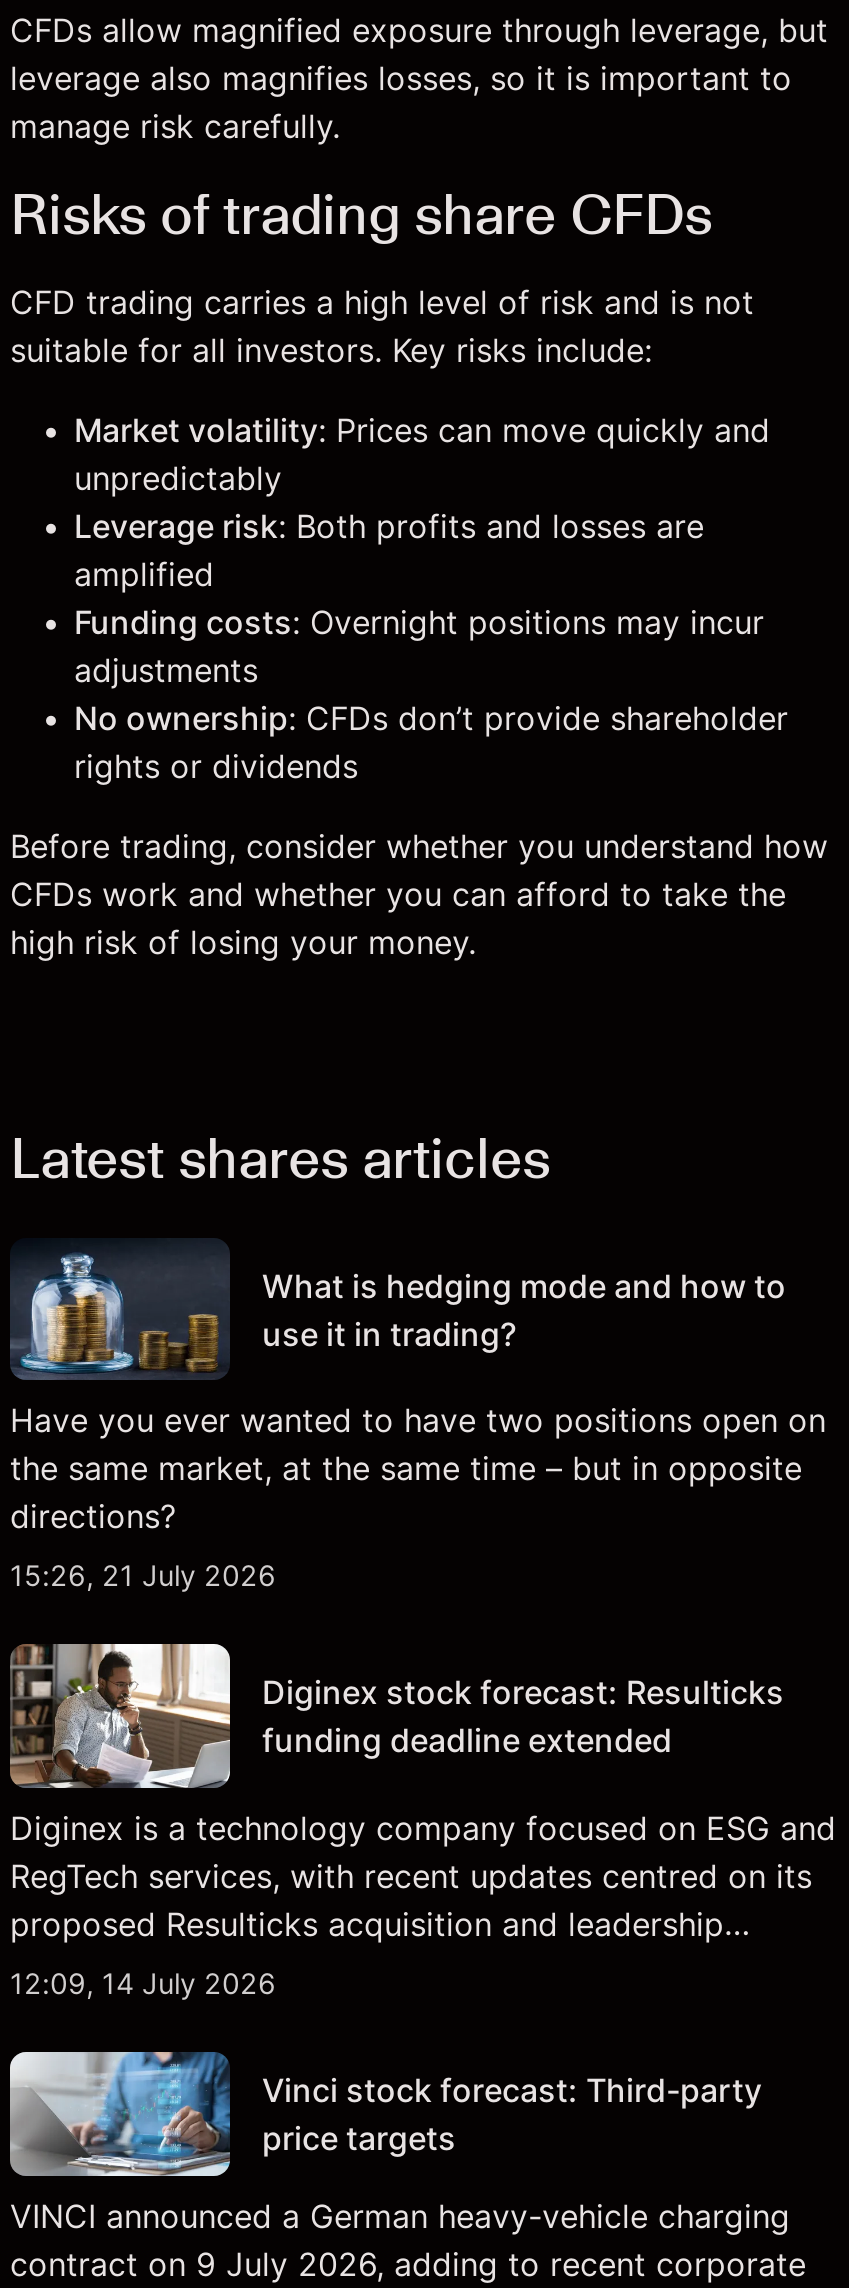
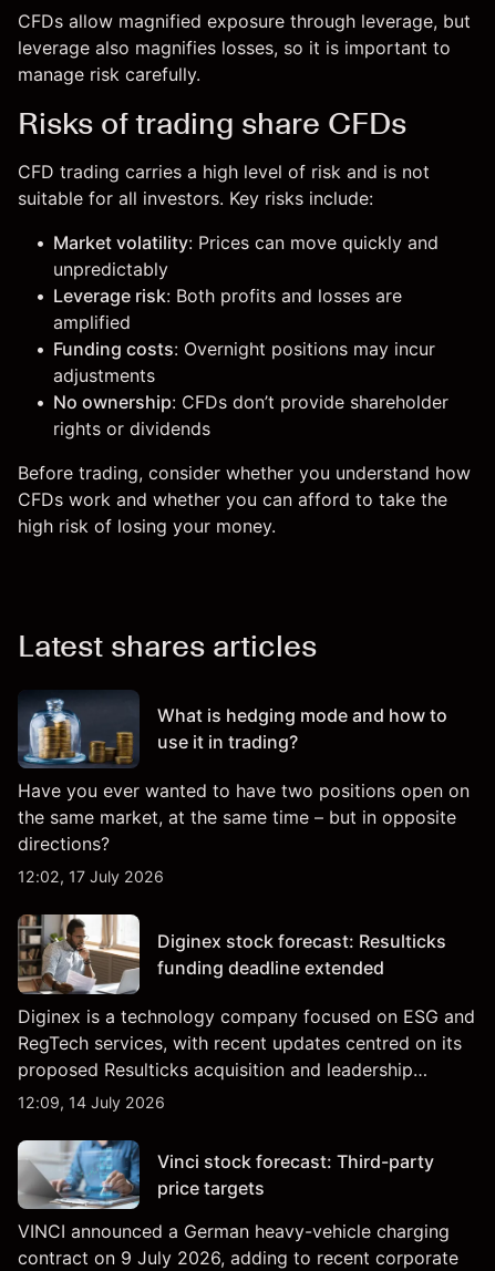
[10,1558,276,1592] 15:26, 21 July 2026 -> [18,867,164,886] 12:02, 17 July 2026

